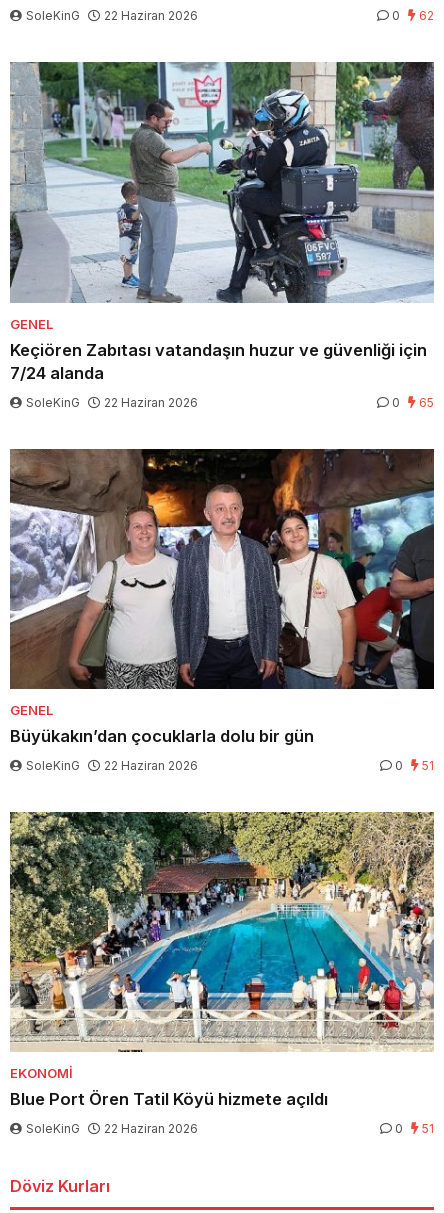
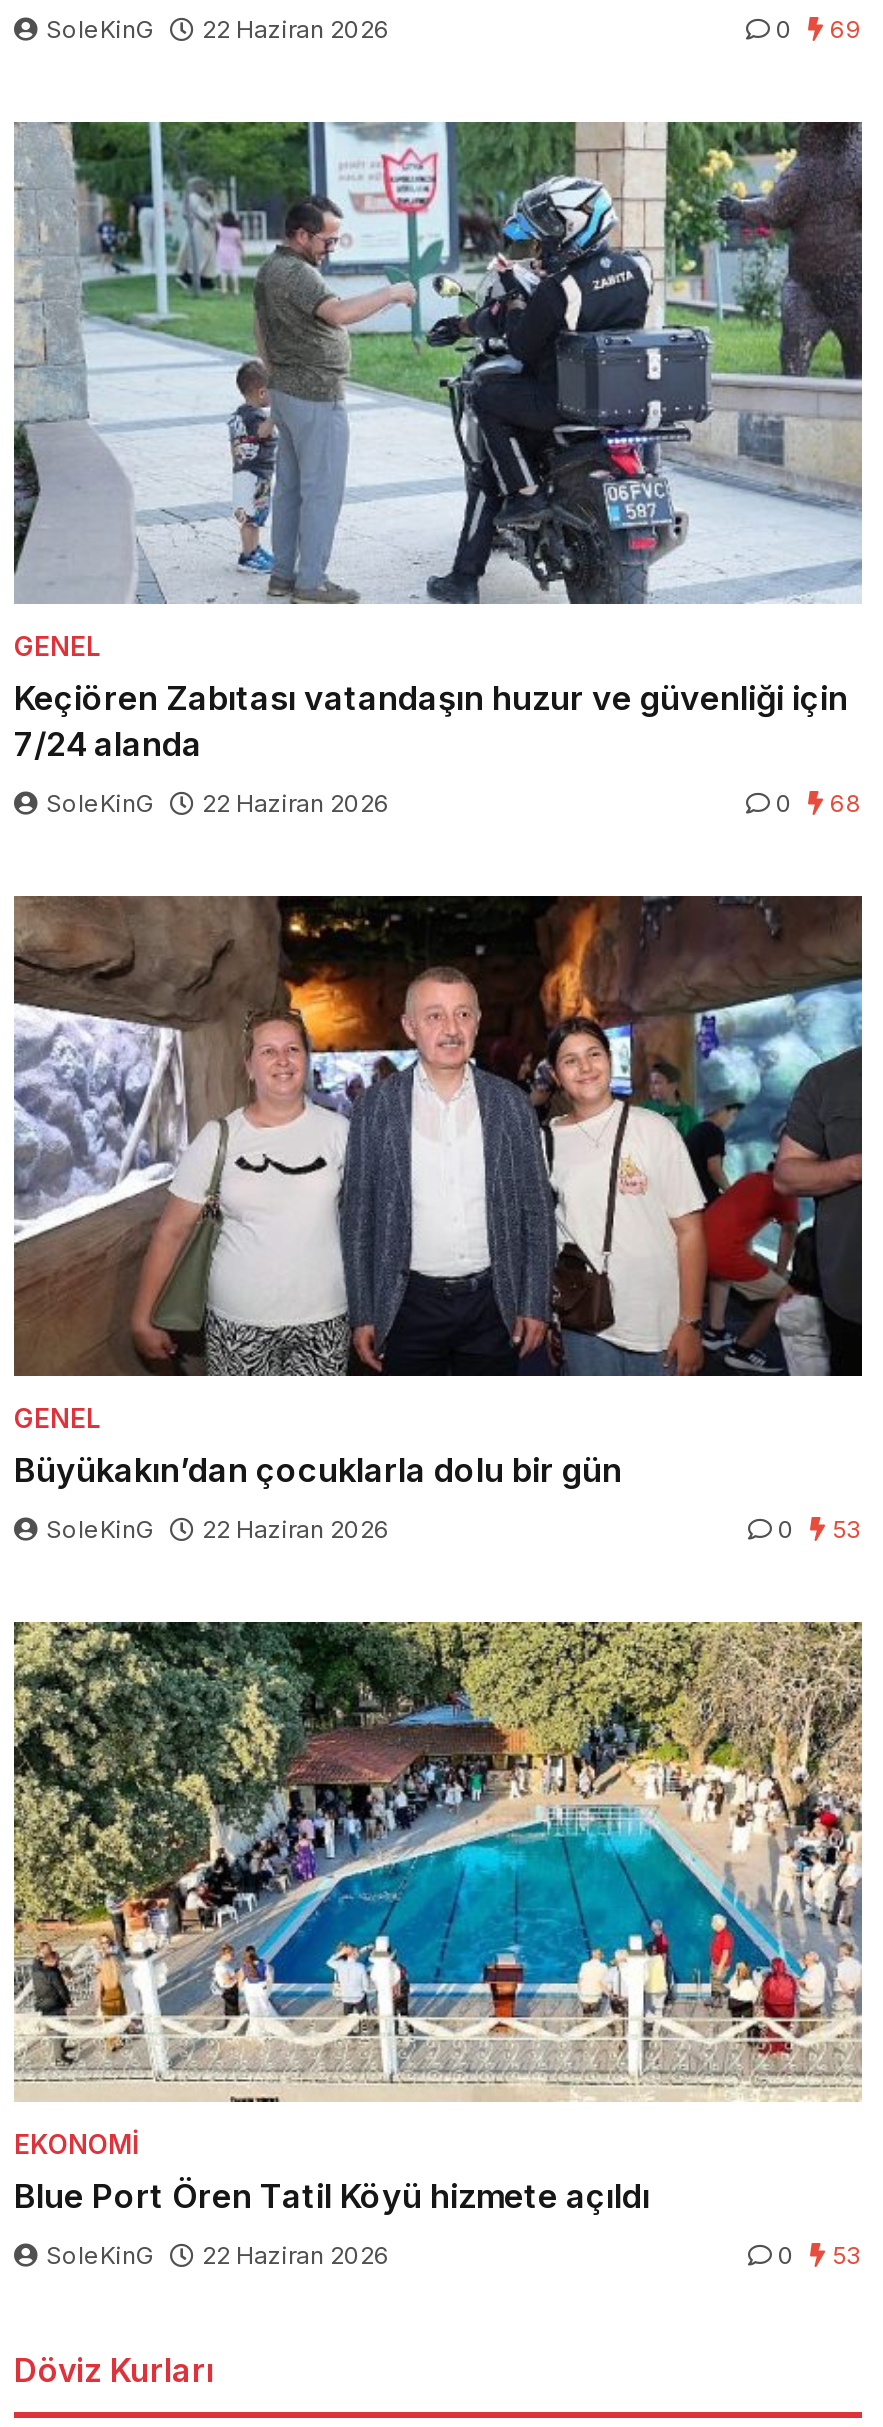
[389,8,434,23] 0 62 -> [770,14,862,44] 0 69
[389,394,434,409] 0 65 -> [770,787,862,817] 0 68
[392,758,434,773] 0 51 -> [772,1514,862,1544] 0 53
[392,1121,434,1136] 0 51 -> [772,2240,862,2270] 0 53

